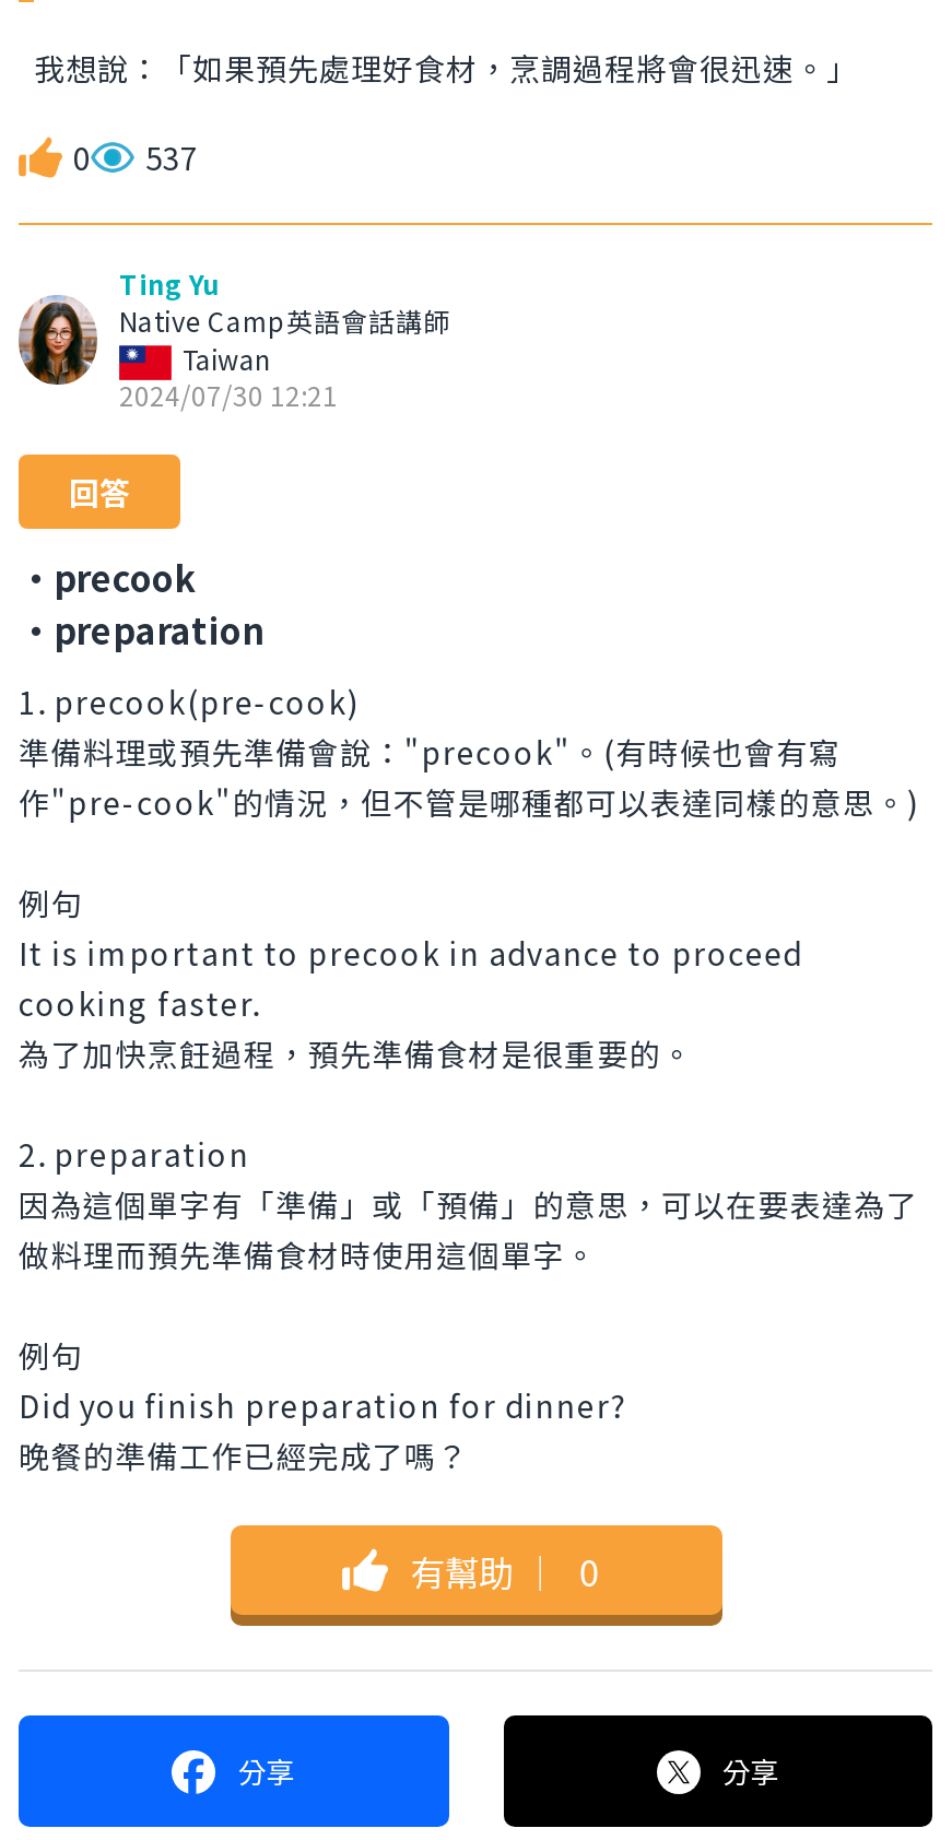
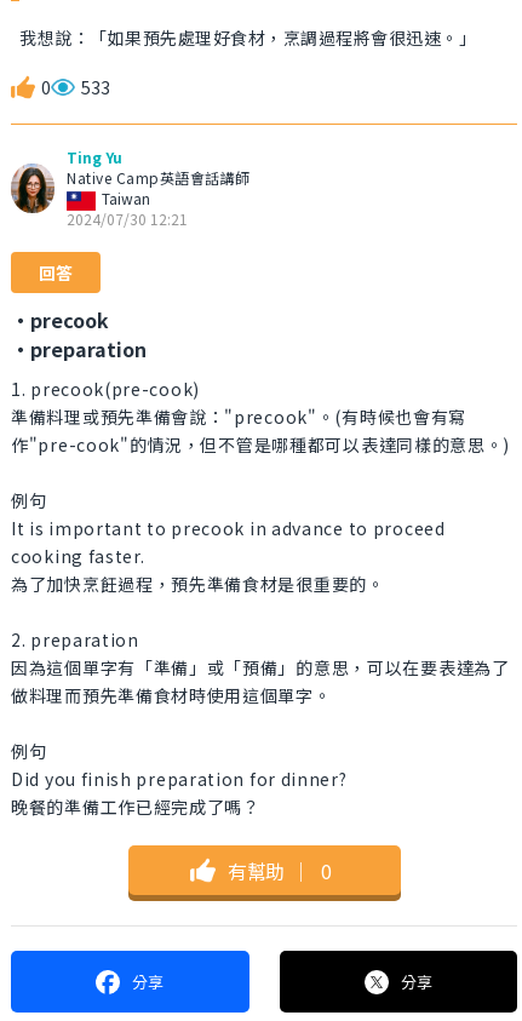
[73,136,198,180] 0 537 -> [41,75,110,100] 0 533

